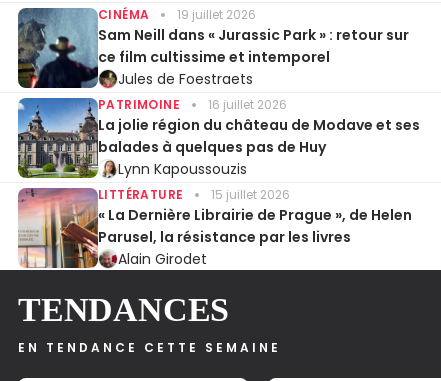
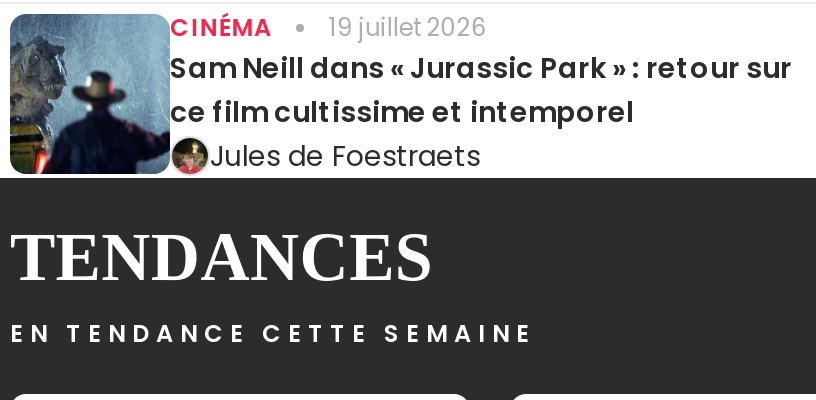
[17,96,420,269] [image] | PATRIMOINE | 16 juillet 2026 | La jolie région du château de Modave et ses | balades à quelques pas de Huy | Lynn Kapoussouzis | LITTÉRATURE | 15 juillet 2026 | « La Dernière Librairie de Prague », de Helen | Parusel, la résistance par les livres | Alain Girodet -> none
[17,188,104,269] [image] -> none

